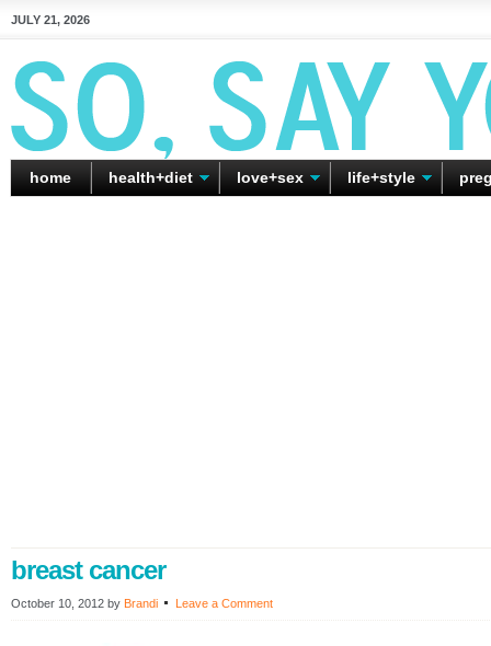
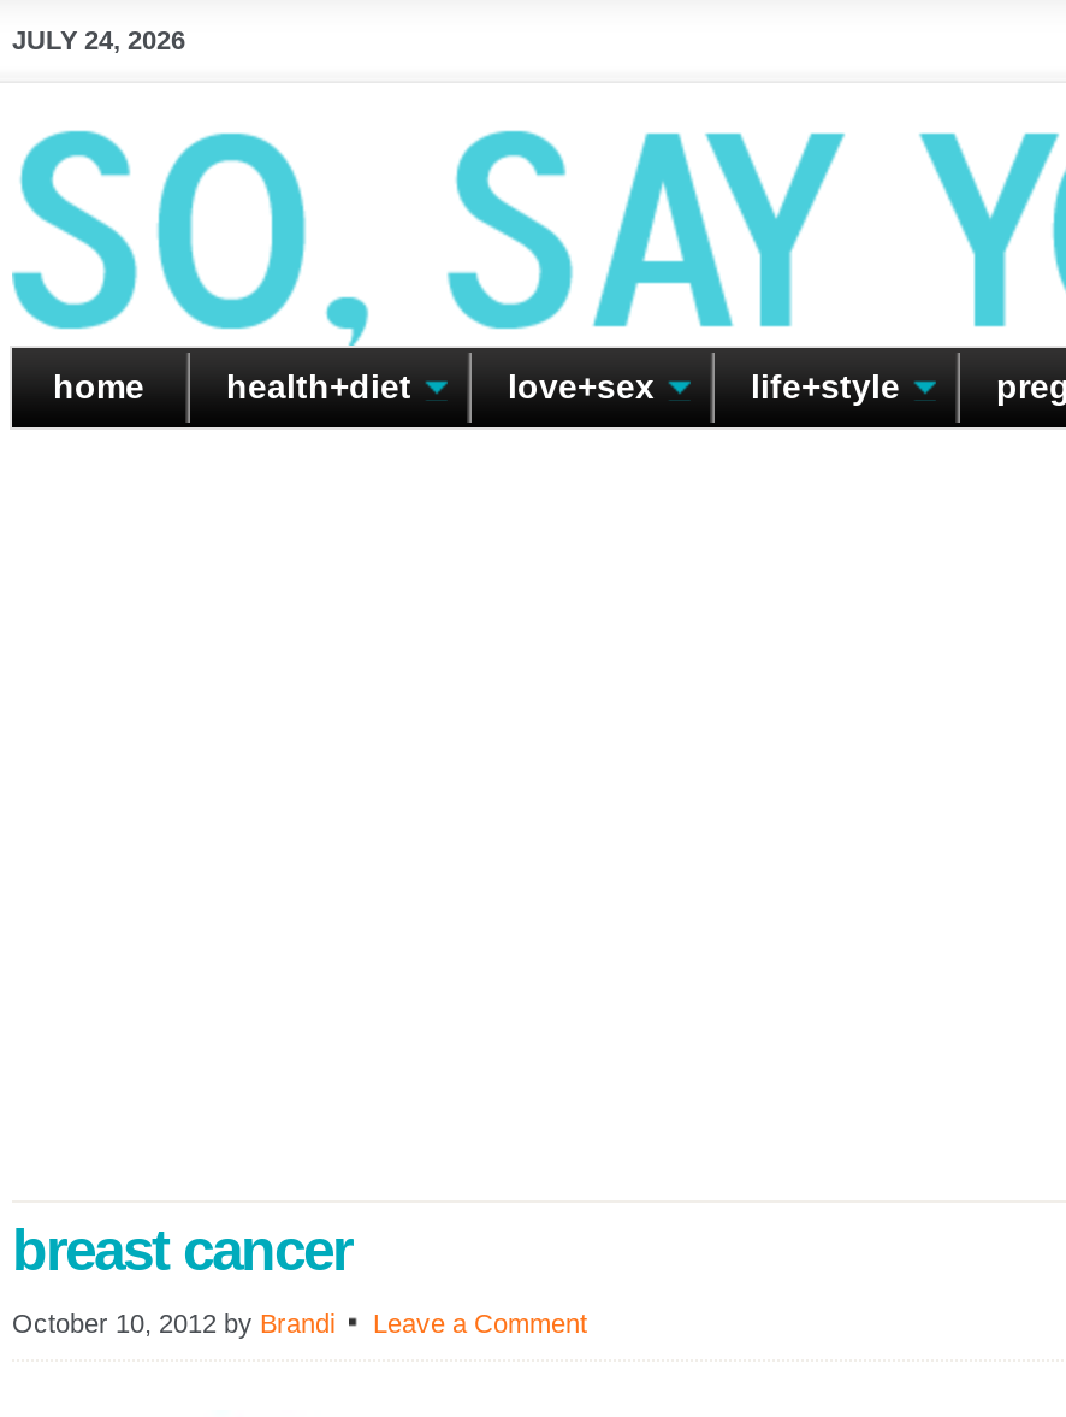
[11,13,90,26] JULY 21, 2026 -> [12,25,185,54] JULY 24, 2026

